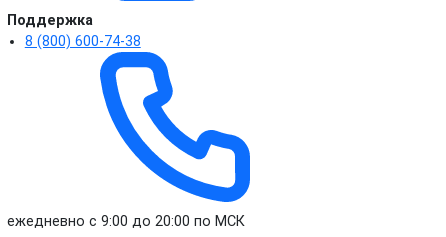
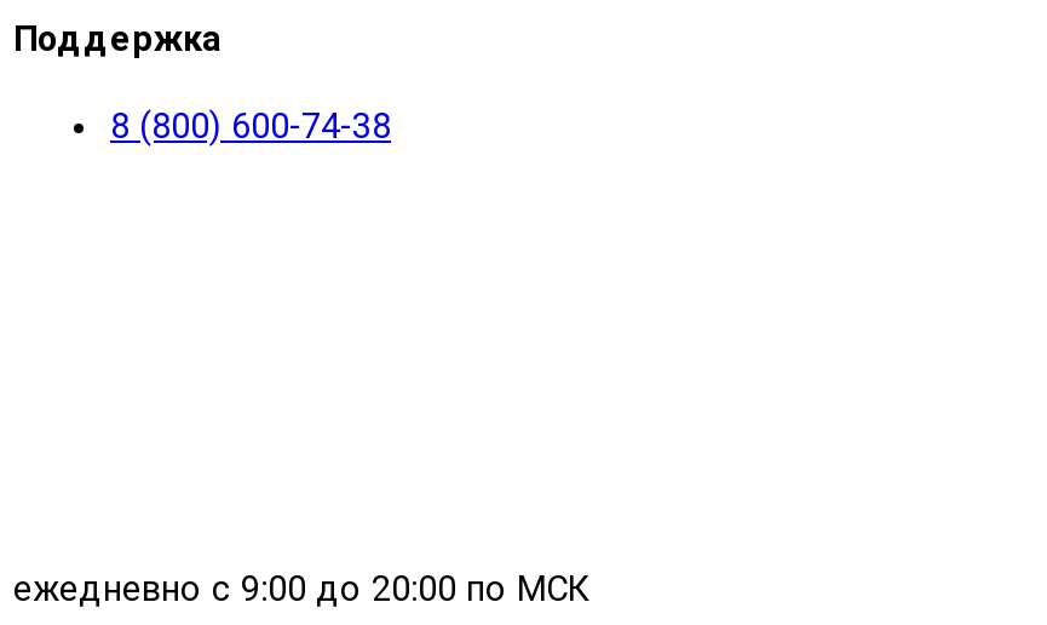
[99,72,251,203] [image] -> none

